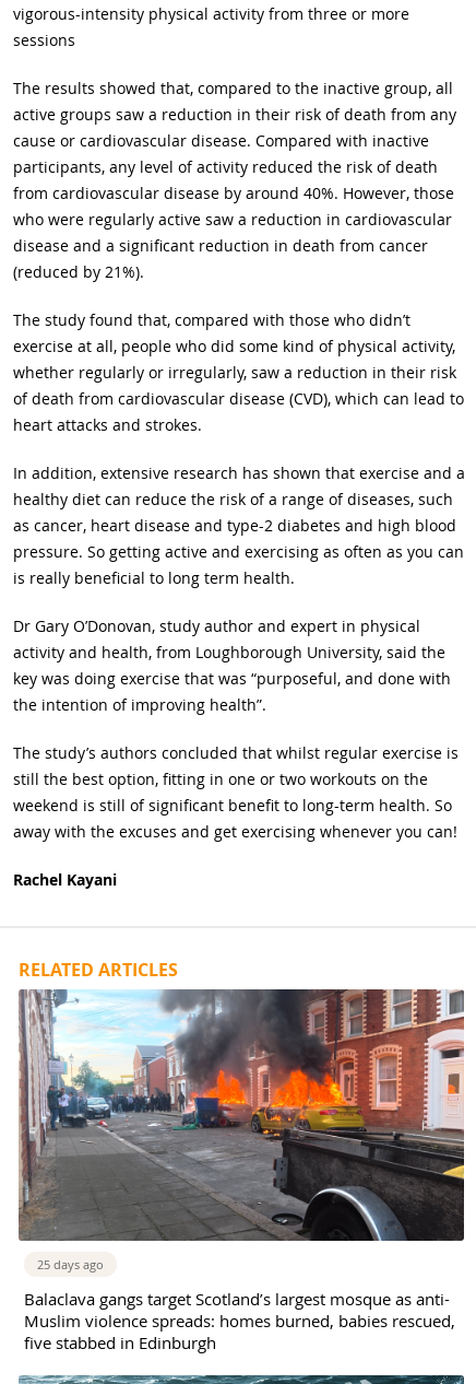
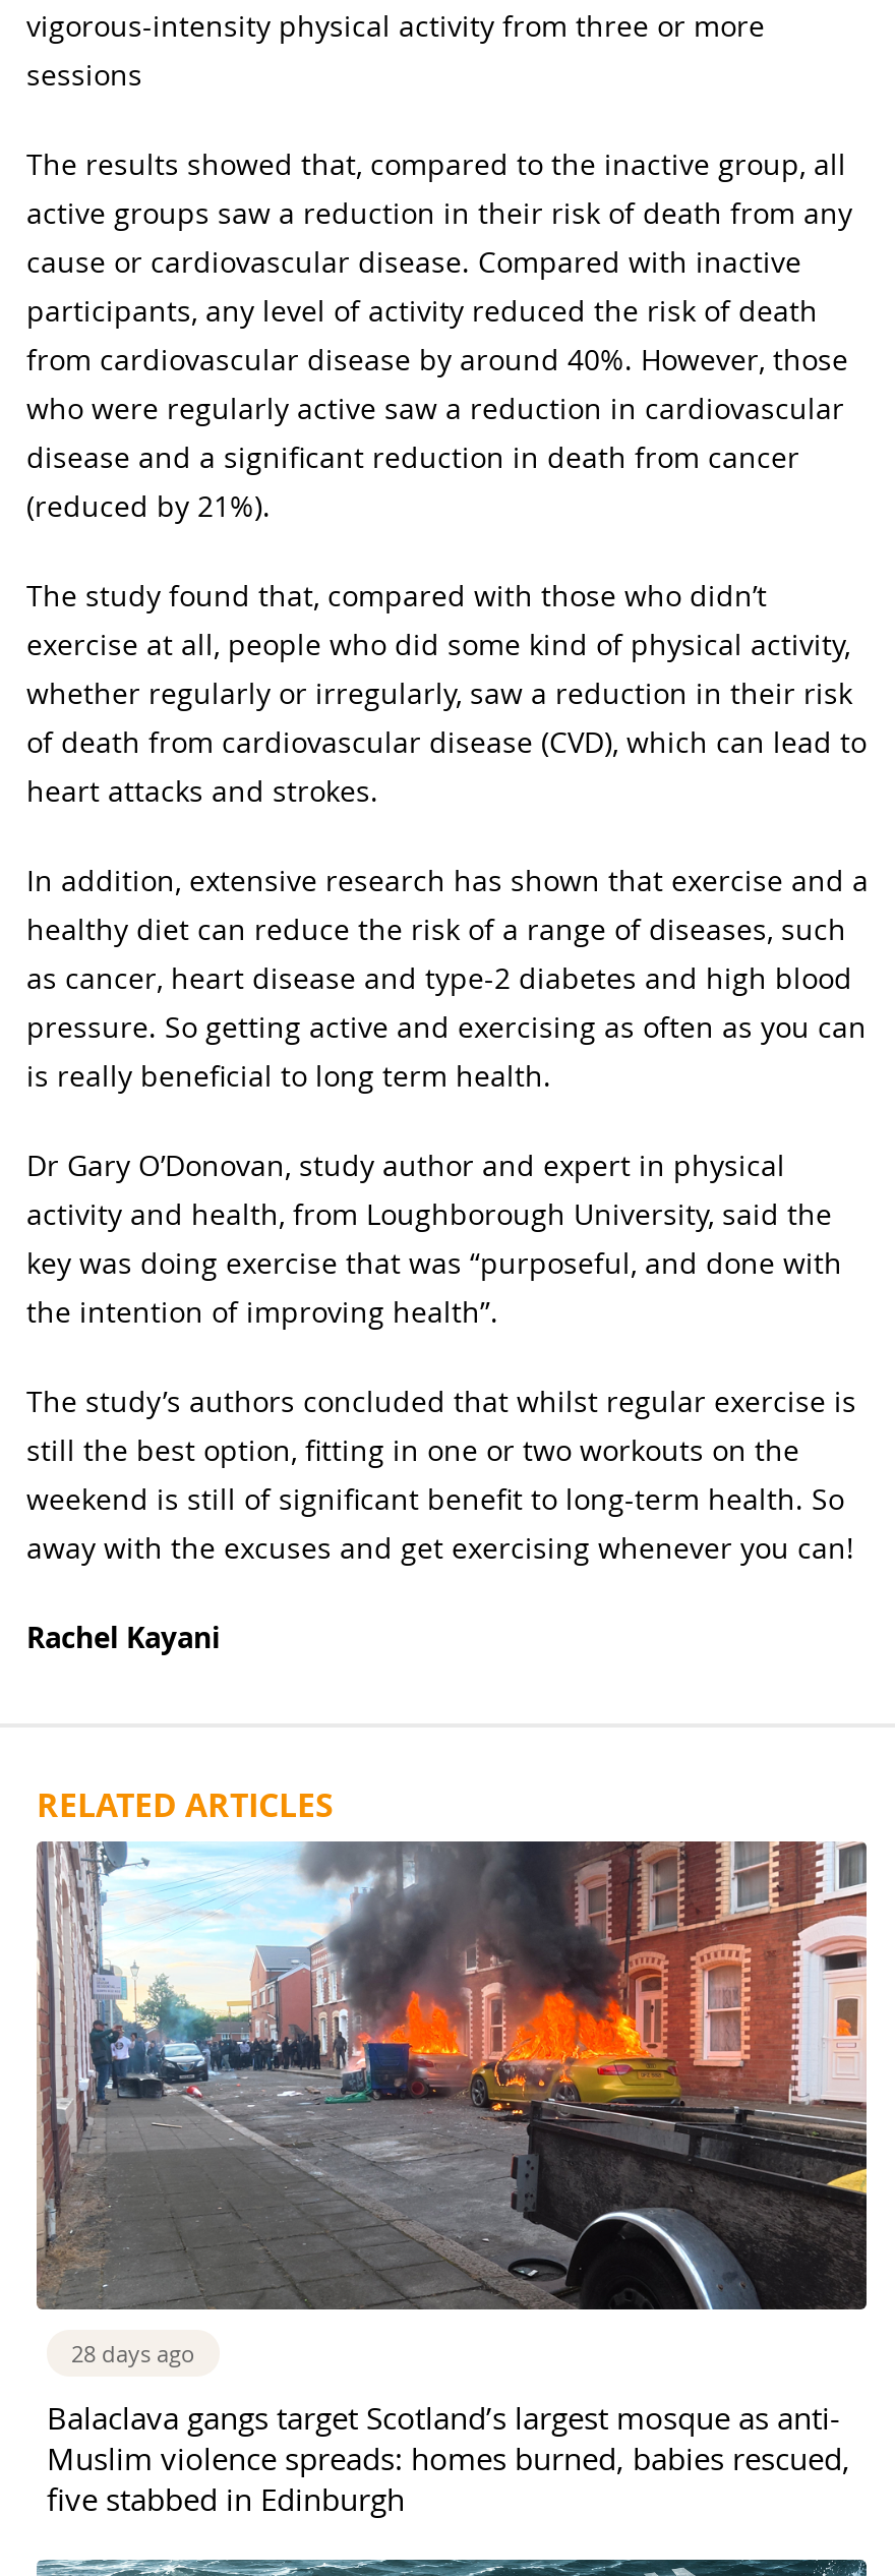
[37,1256,104,1272] 25 days ago -> [71,2337,195,2368] 28 days ago

